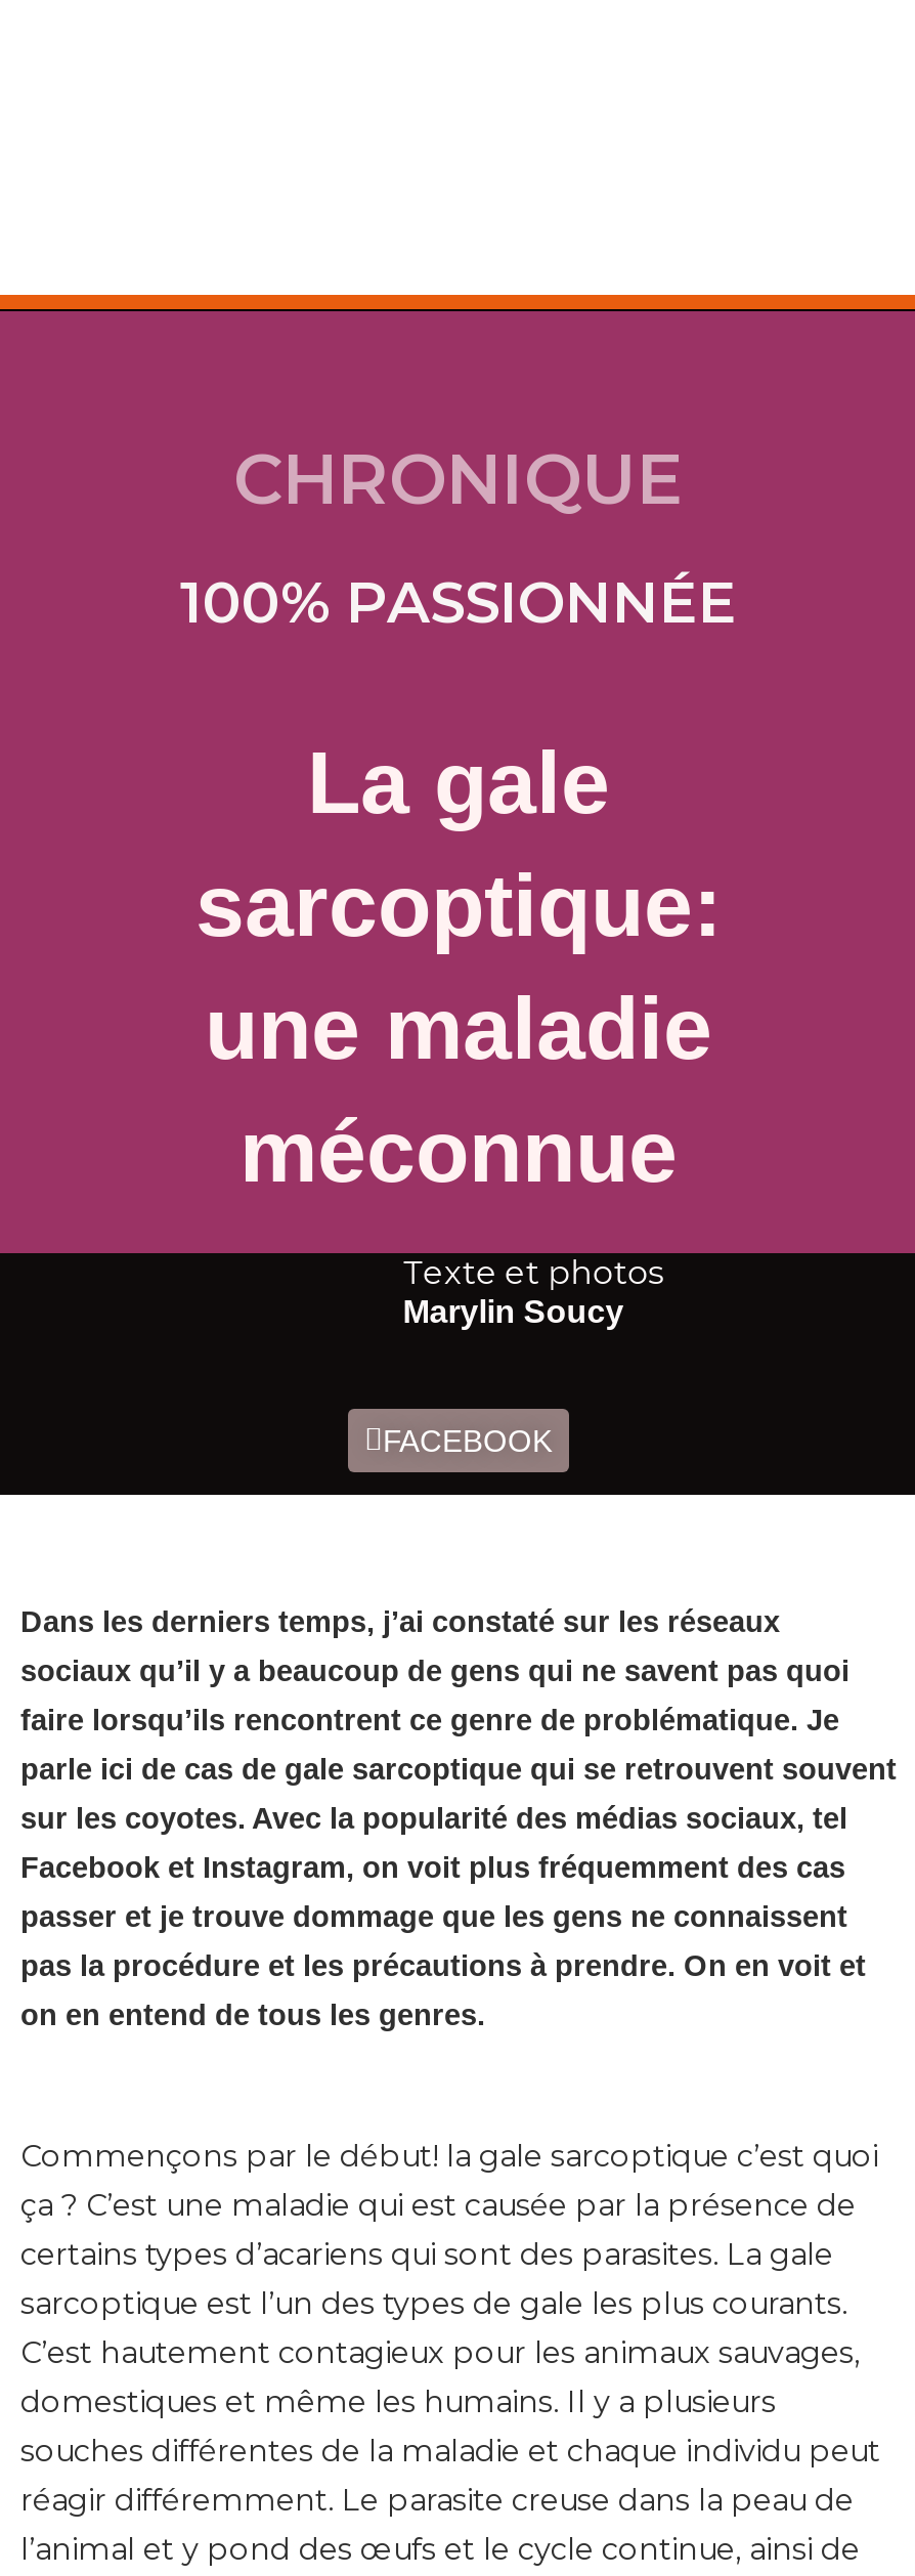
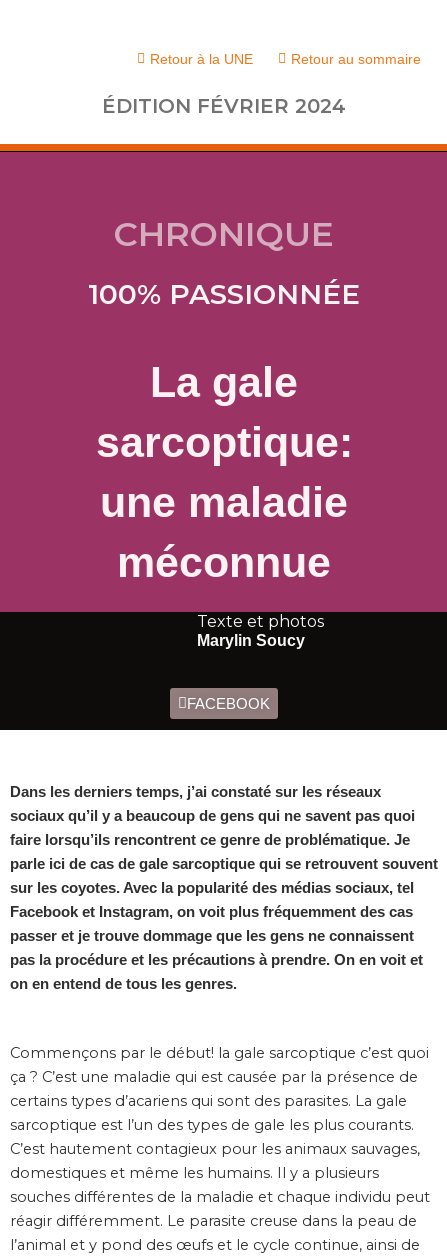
none -> [102,51,421,118] Retour à la UNE | Retour au sommaire | ÉDITION FÉVRIER 2024

